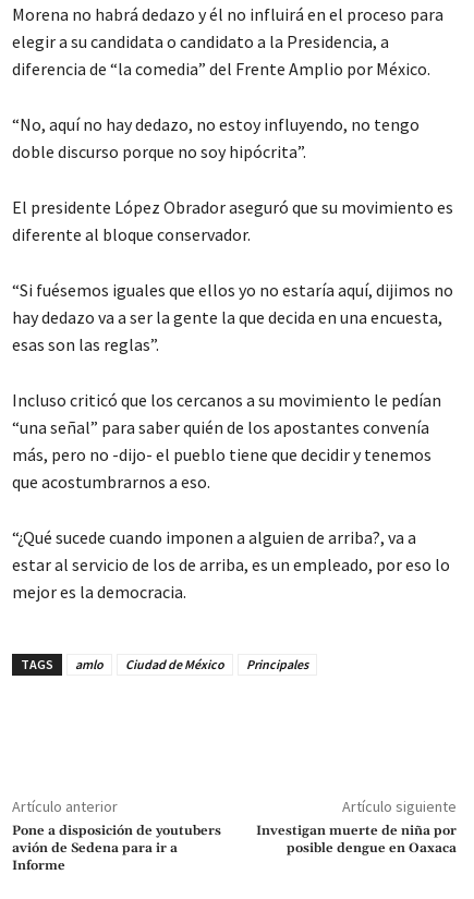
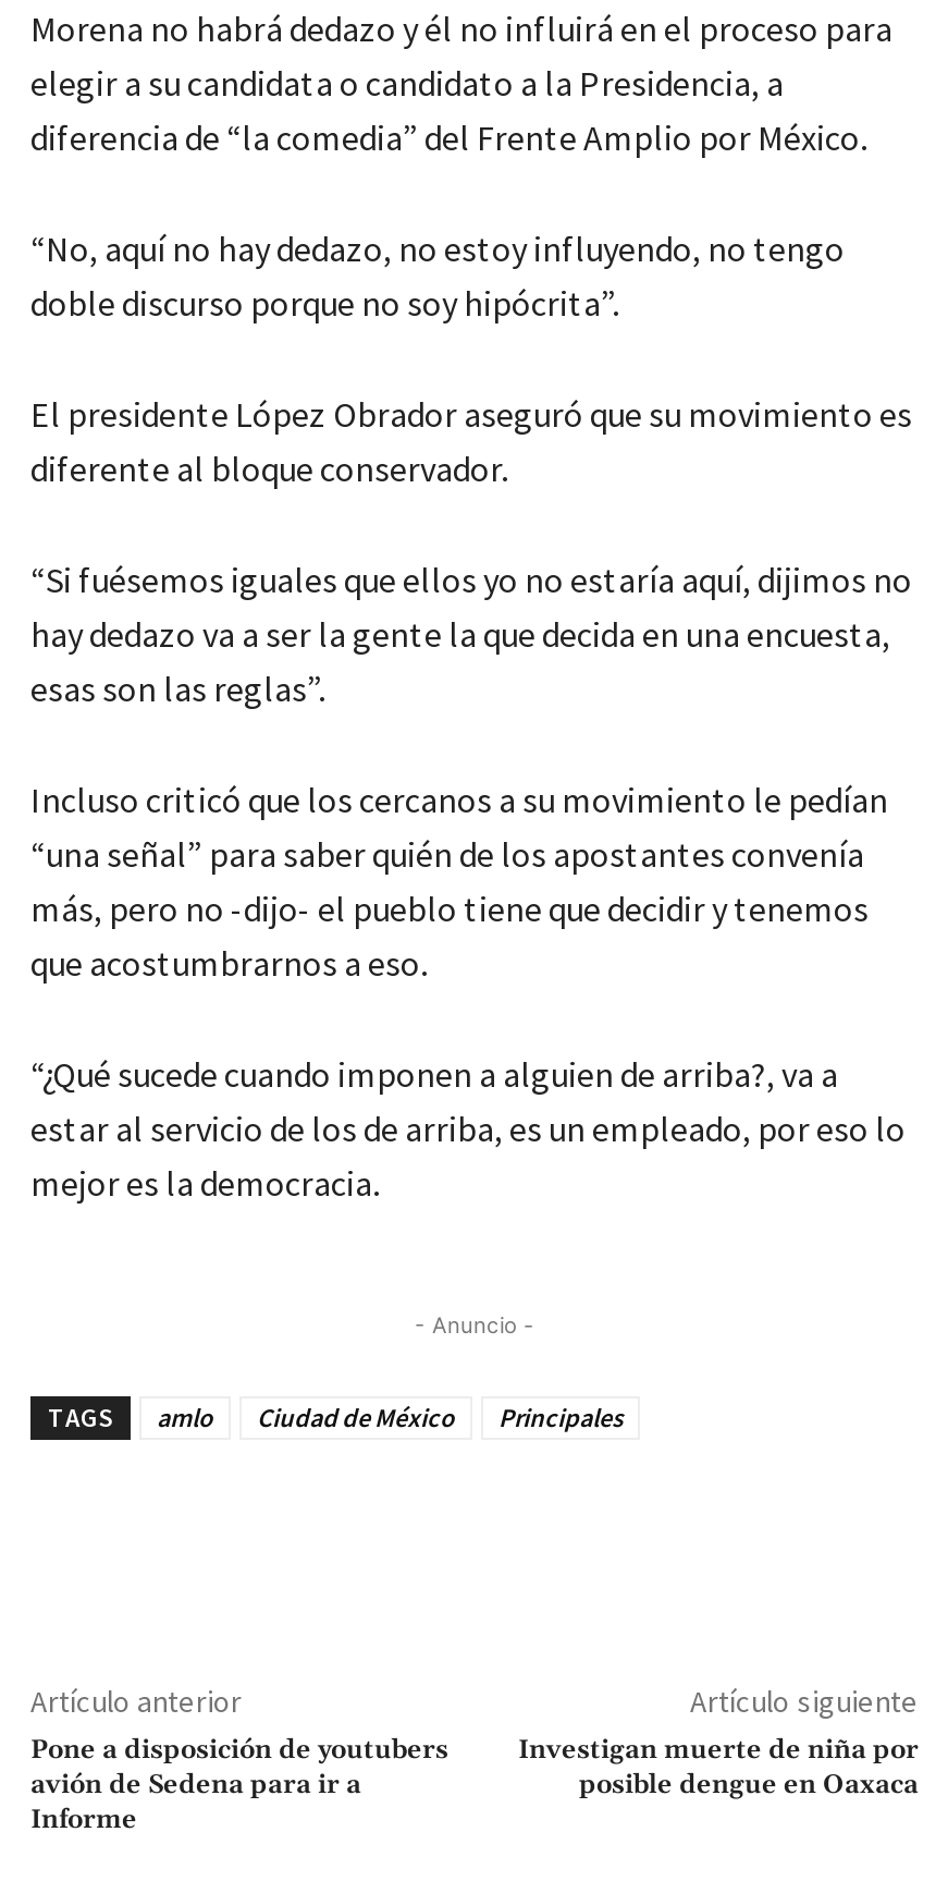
none -> [415,1312,534,1338] - Anuncio -

